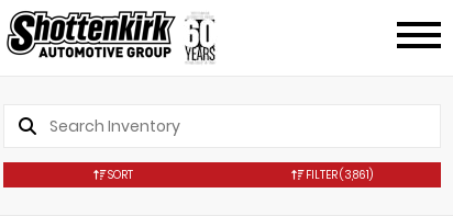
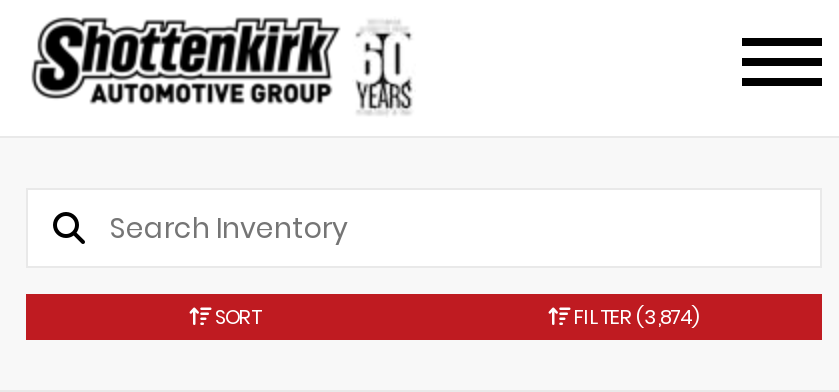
[303,166,372,183] FILTER (3,861) -> [570,302,698,332] FILTER (3,874)

